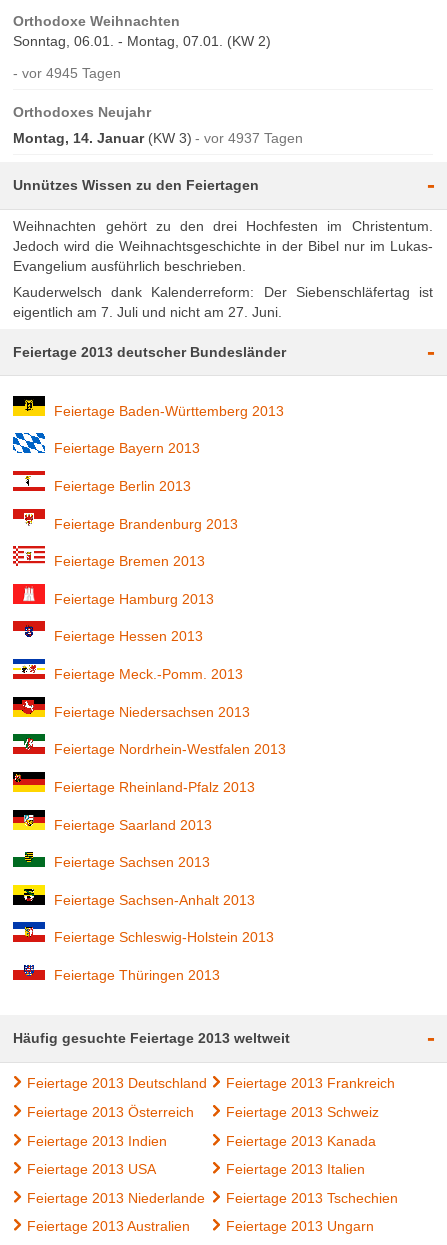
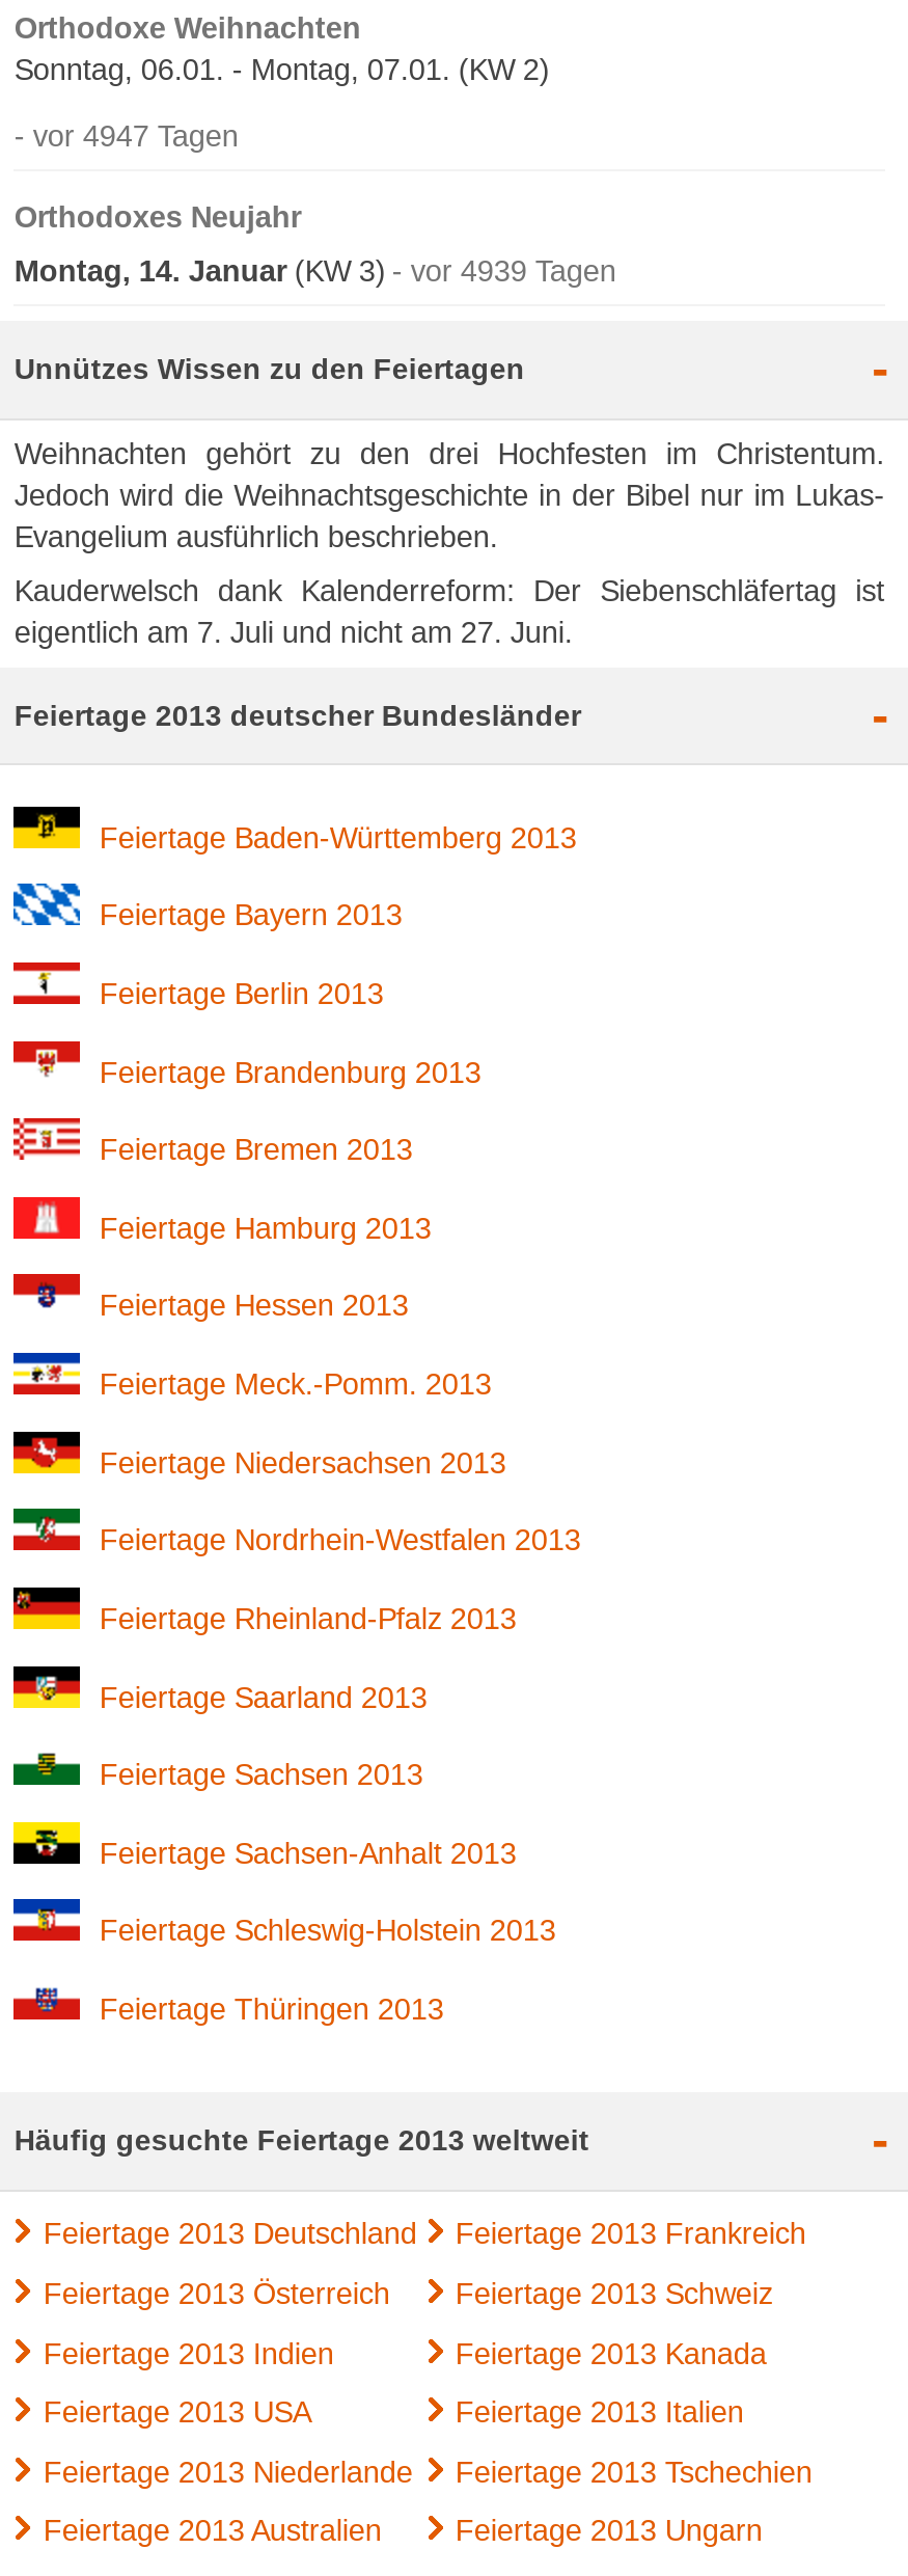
[22,65,121,81] vor 4945 Tagen -> [33,120,238,153] vor 4947 Tagen
[13,130,303,146] Montag, 14. Januar (KW 3) vor 4937 Tagen -> [14,255,616,288] Montag, 14. Januar (KW 3) vor 4939 Tagen

